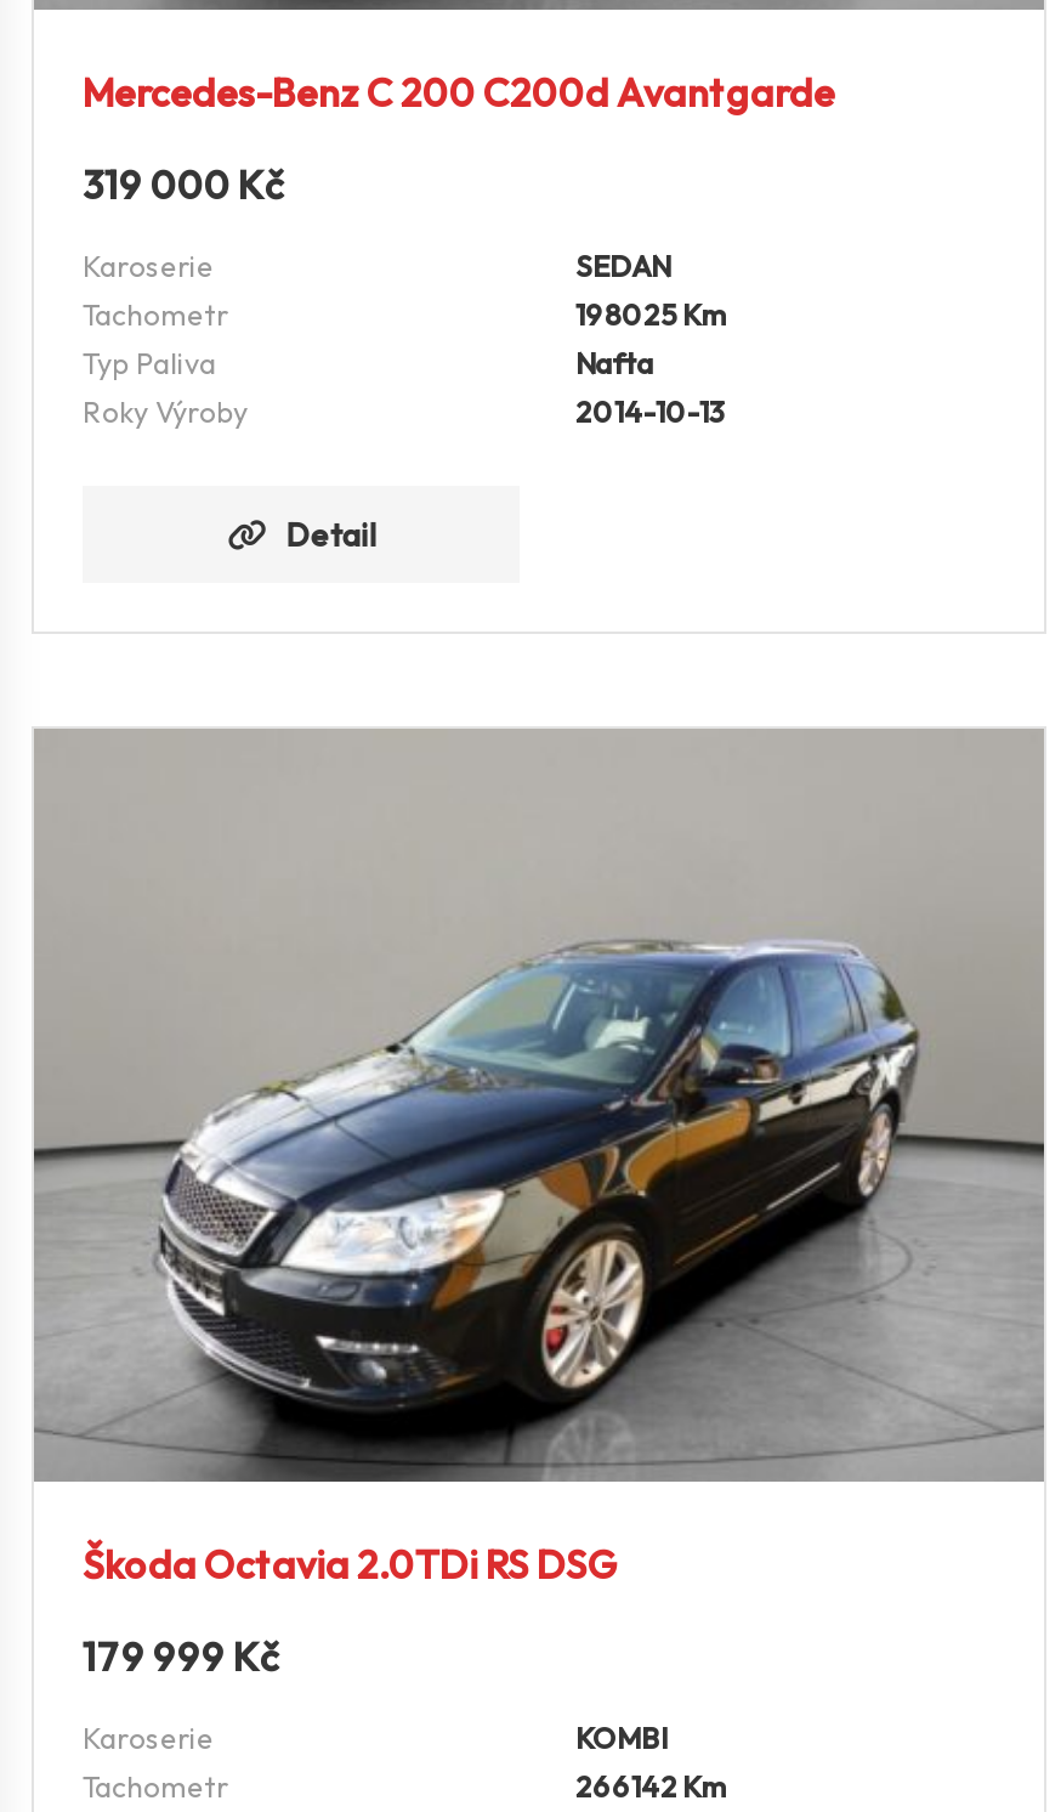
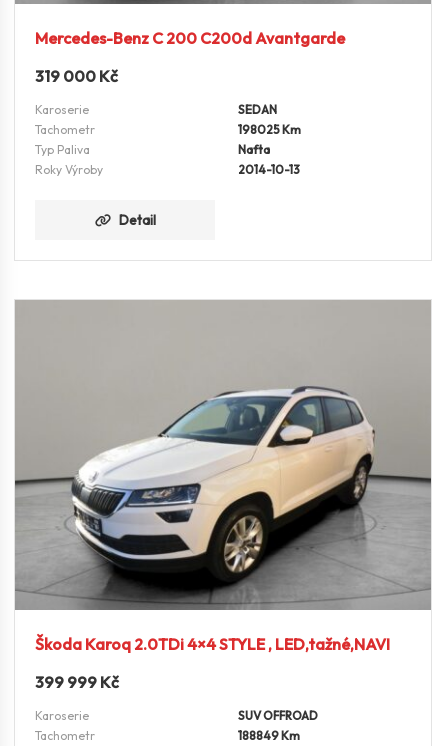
[34,940,1044,1438] [image] -> [15,386,431,589] [image]
[83,1541,619,1590] Škoda Octavia 2.0TDi RS DSG -> [35,634,390,654] Škoda Karoq 2.0TDi 4×4 STYLE , LED,tažné,NAVI
[83,1633,279,1682] 179 999 Kč -> [35,672,119,692] 399 999 Kč
[575,1721,668,1757] KOMBI -> [238,708,318,723] SUV OFFROAD
[575,1769,728,1806] 266142 Km -> [238,728,300,743] 188849 Km

